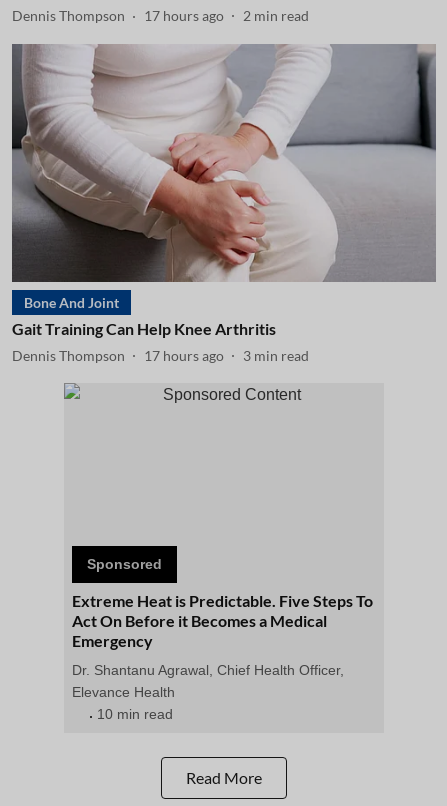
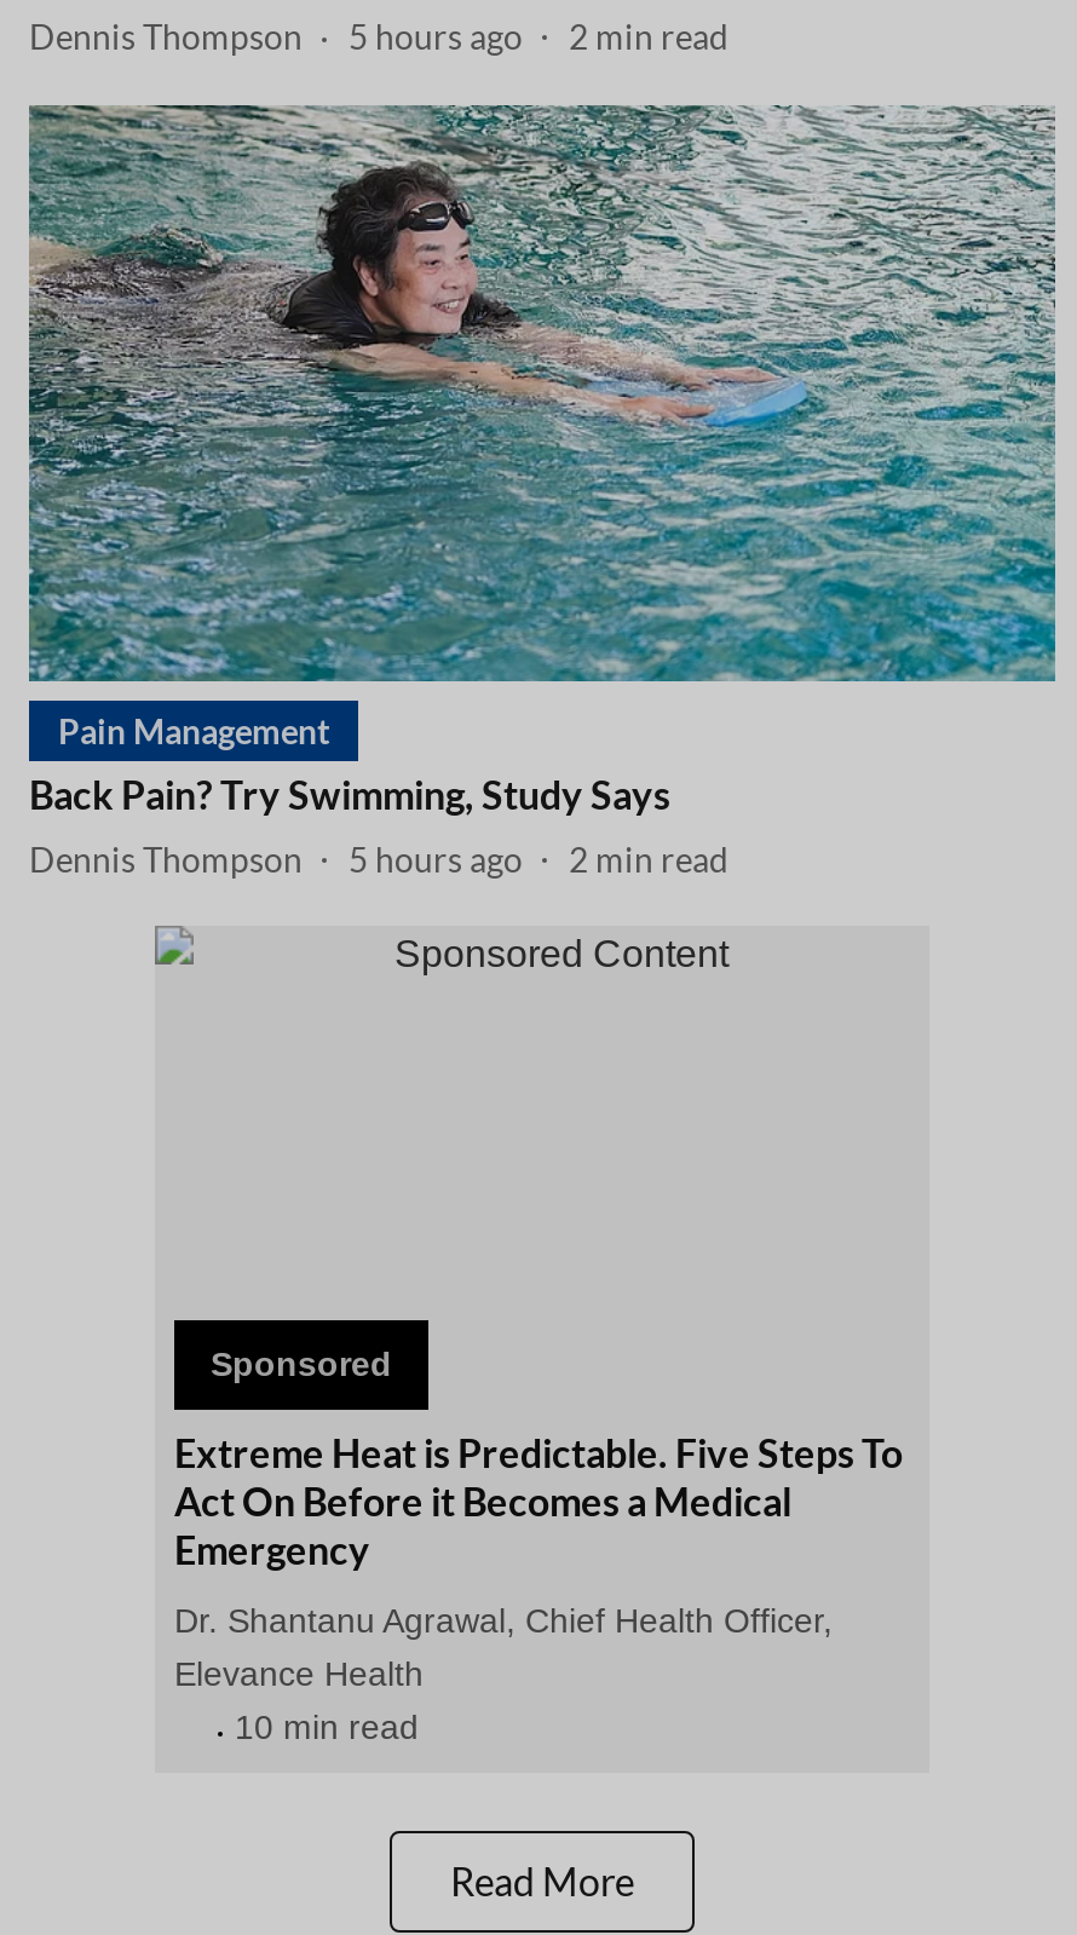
[12,7,309,24] Dennis Thompson 17 hours ago 2 min read -> [29,16,728,57] Dennis Thompson 5 hours ago 2 min read
[11,44,436,338] [image] | Bone And Joint | Gait Training Can Help Knee Arthritis -> [27,103,1058,817] [image] | Pain Management | Back Pain? Try Swimming, Study Says
[144,346,224,363] 17 hours ago -> [349,837,523,879] 5 hours ago
[243,346,309,363] 3 min read -> [569,837,728,879] 2 min read

